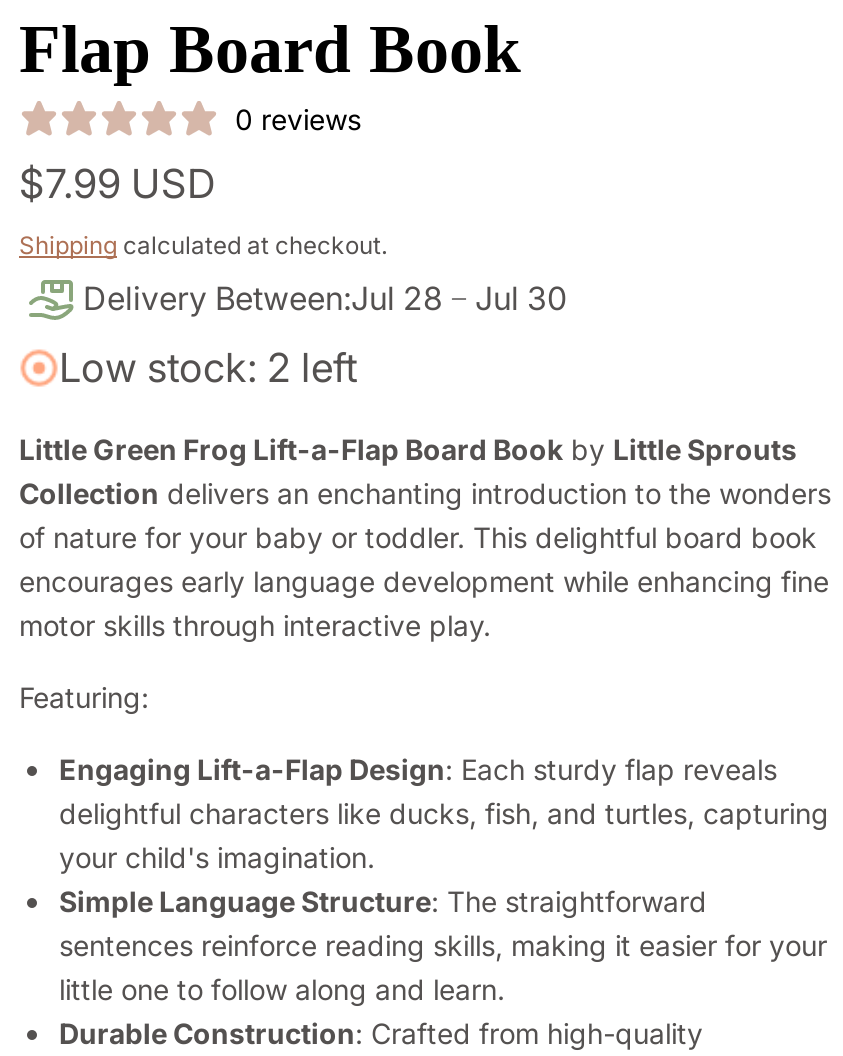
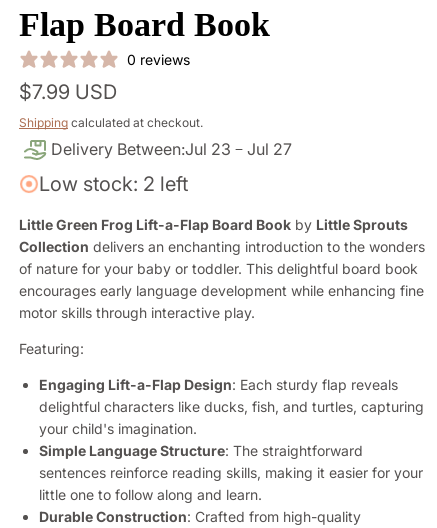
[83,278,443,318] Delivery Between:Jul 28 -> [51,139,231,159] Delivery Between:Jul 23
[475,278,567,318] Jul 30 -> [247,139,292,159] Jul 27

